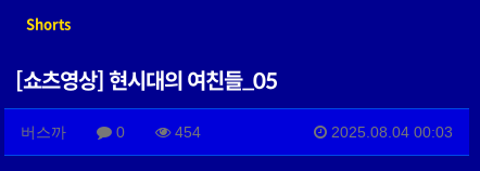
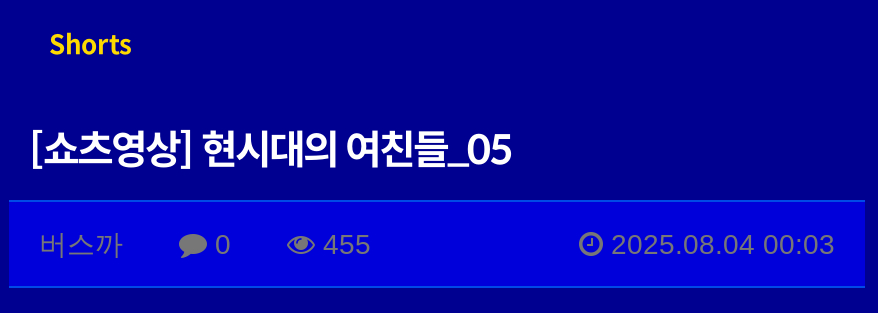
[170,124,201,141] 454 -> [315,228,371,260] 455

